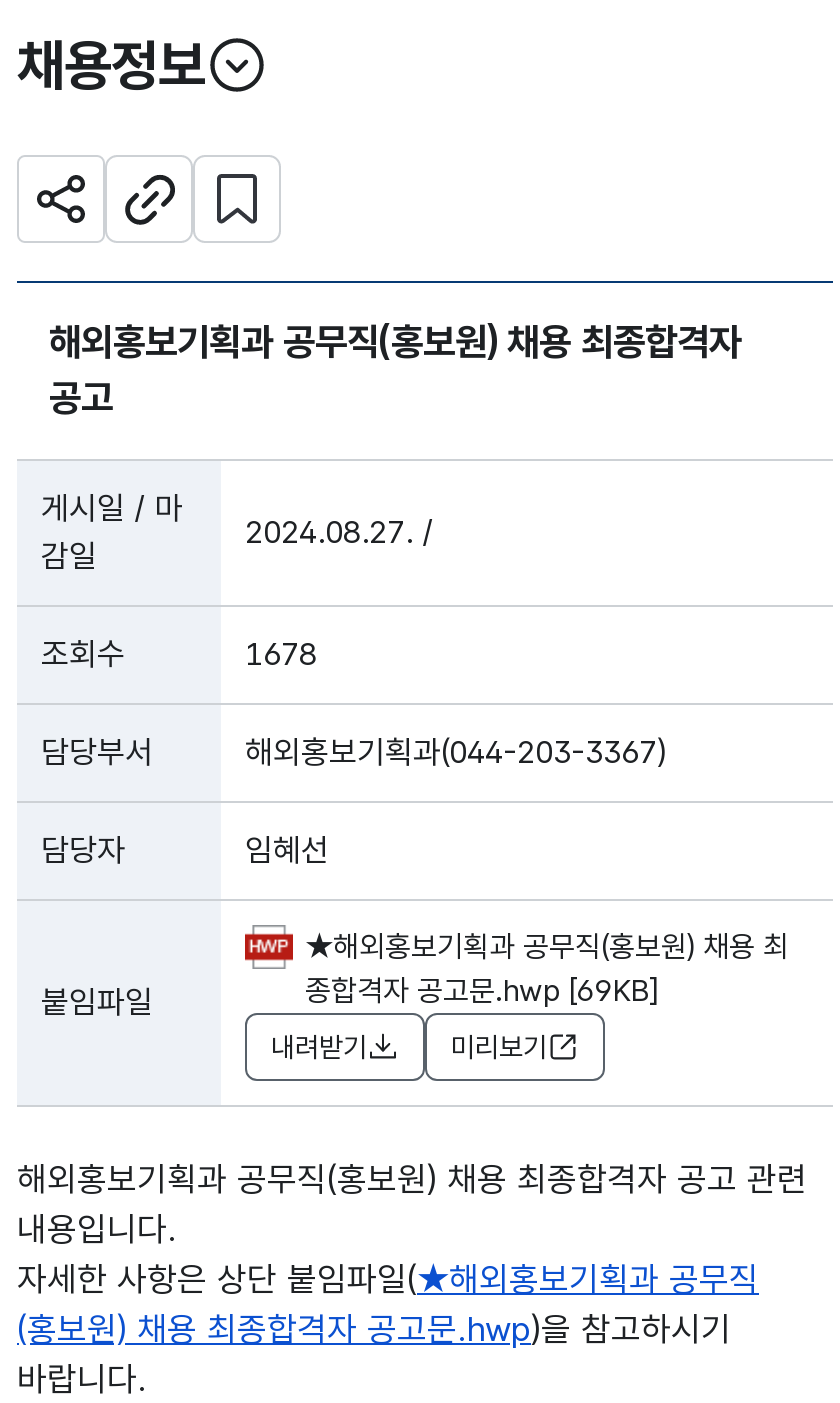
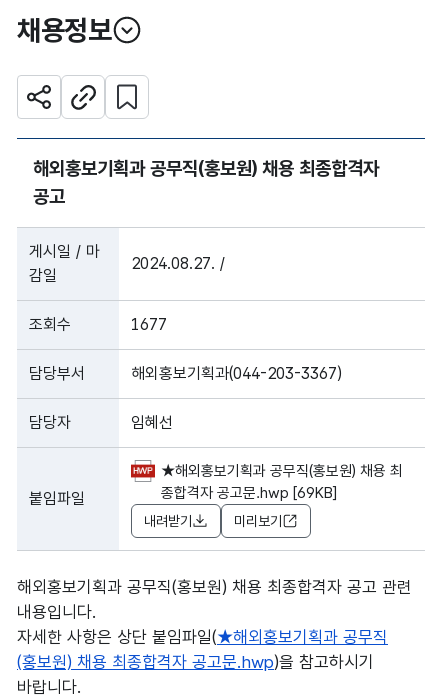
[245,635,317,673] 1678 -> [131,315,167,334] 1677

